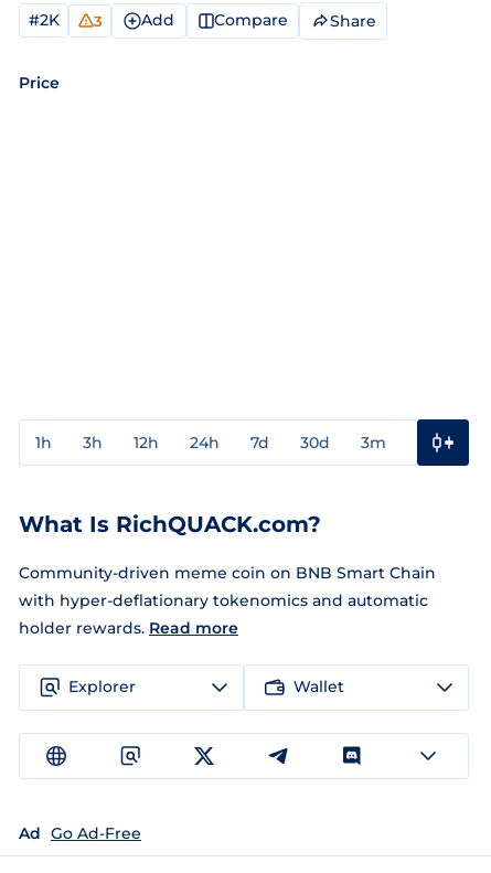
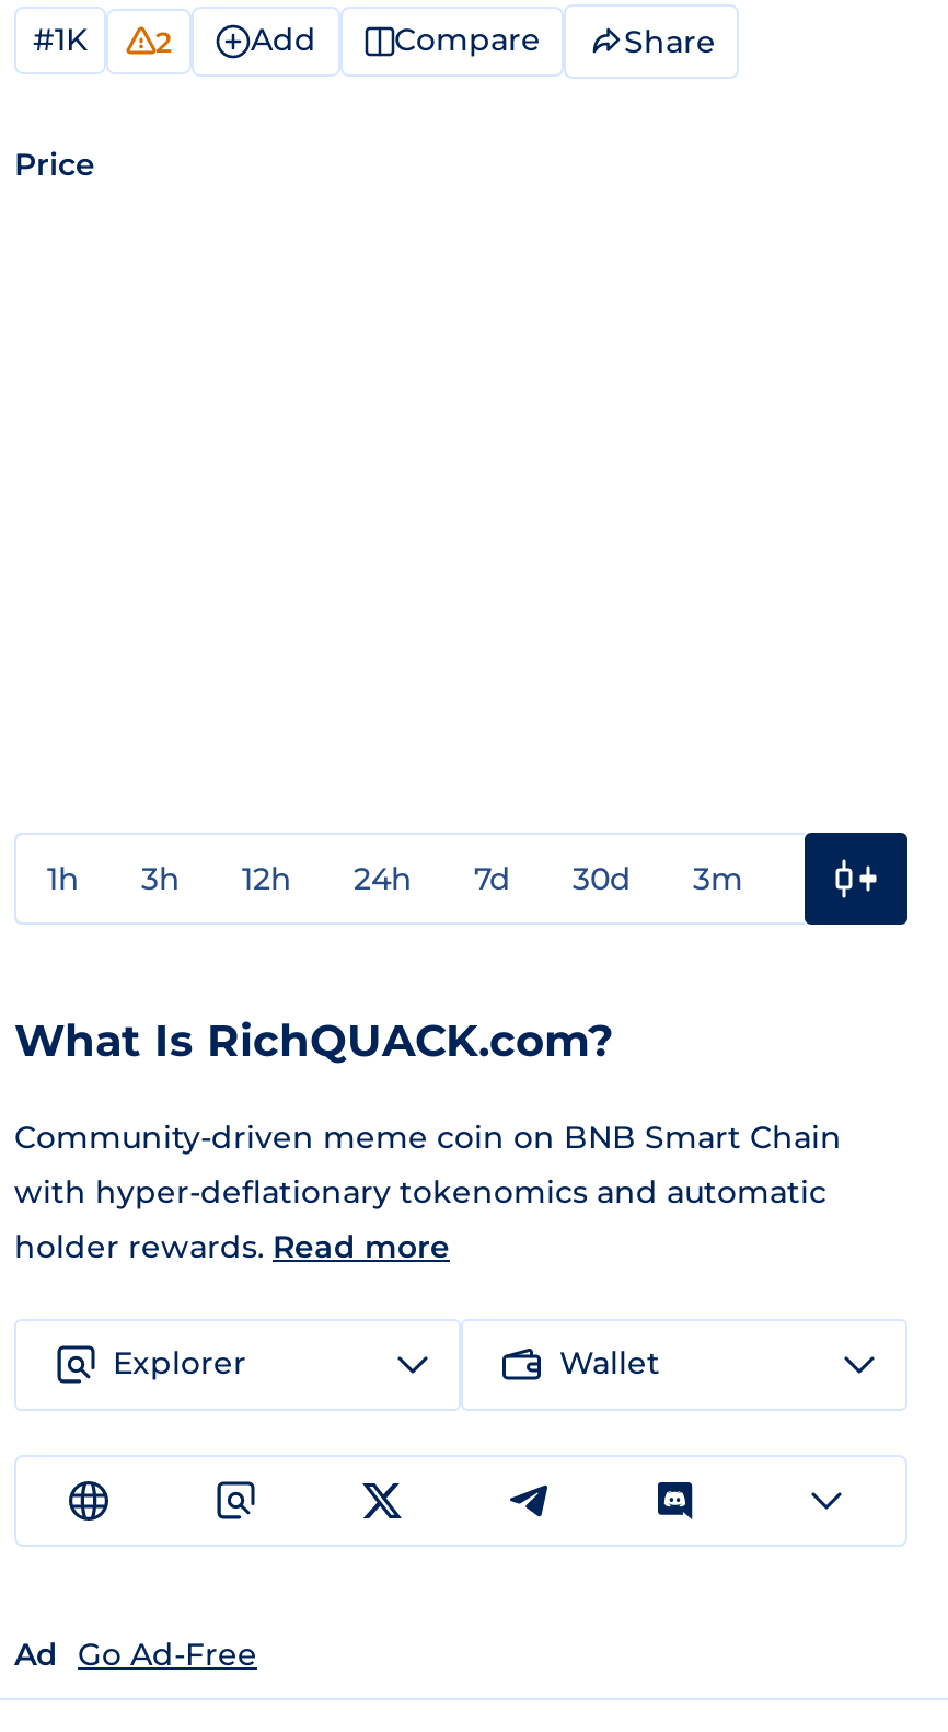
[28,10,102,30] #2K | 3 -> [33,20,173,60] #1K | 2

